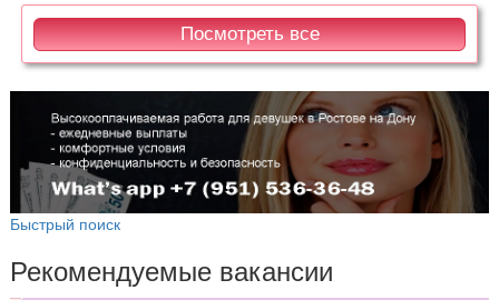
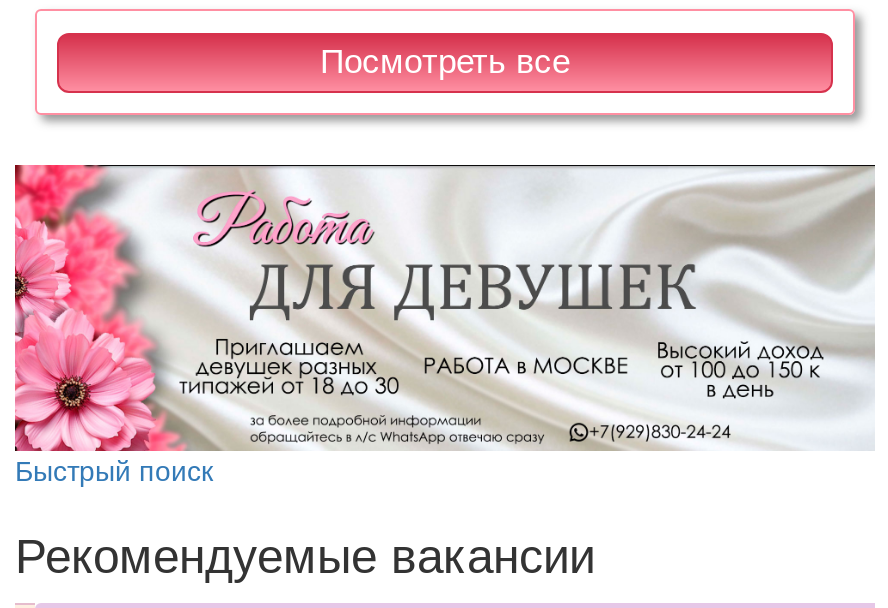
[9,90,490,214] [image] -> [13,163,875,453] [image]

